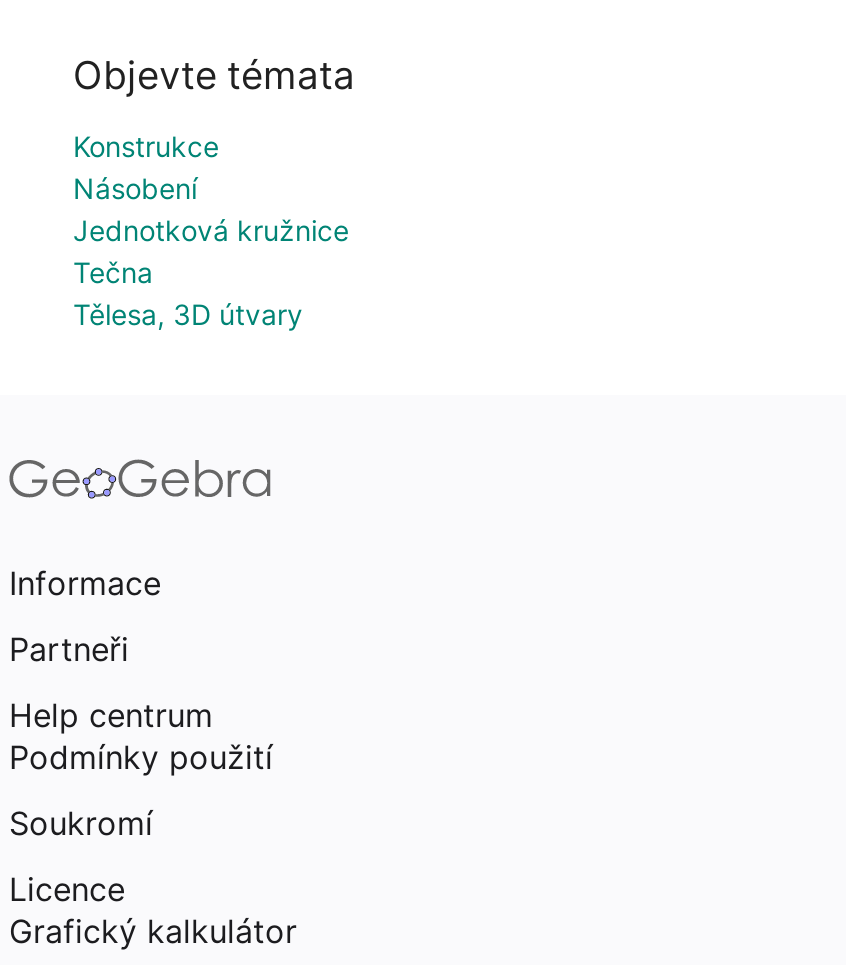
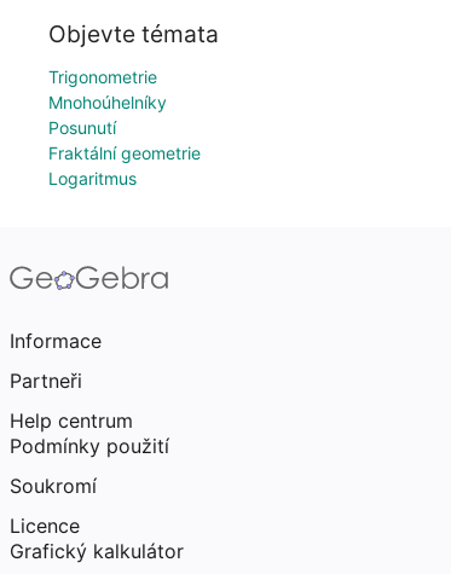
[73,129,349,331] Konstrukce | Násobení | Jednotková kružnice | Tečna | Tělesa, 3D útvary -> [48,66,201,189] Trigonometrie | Mnohoúhelníky | Posunutí | Fraktální geometrie | Logaritmus

